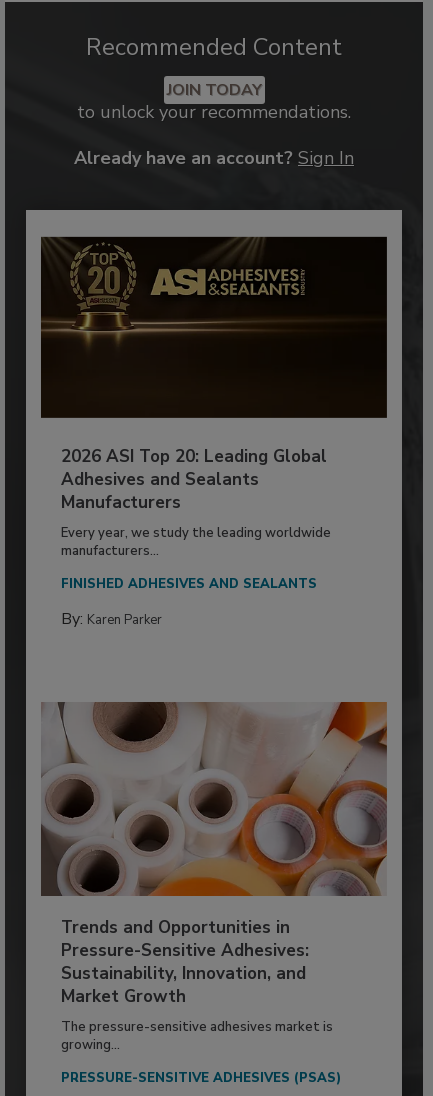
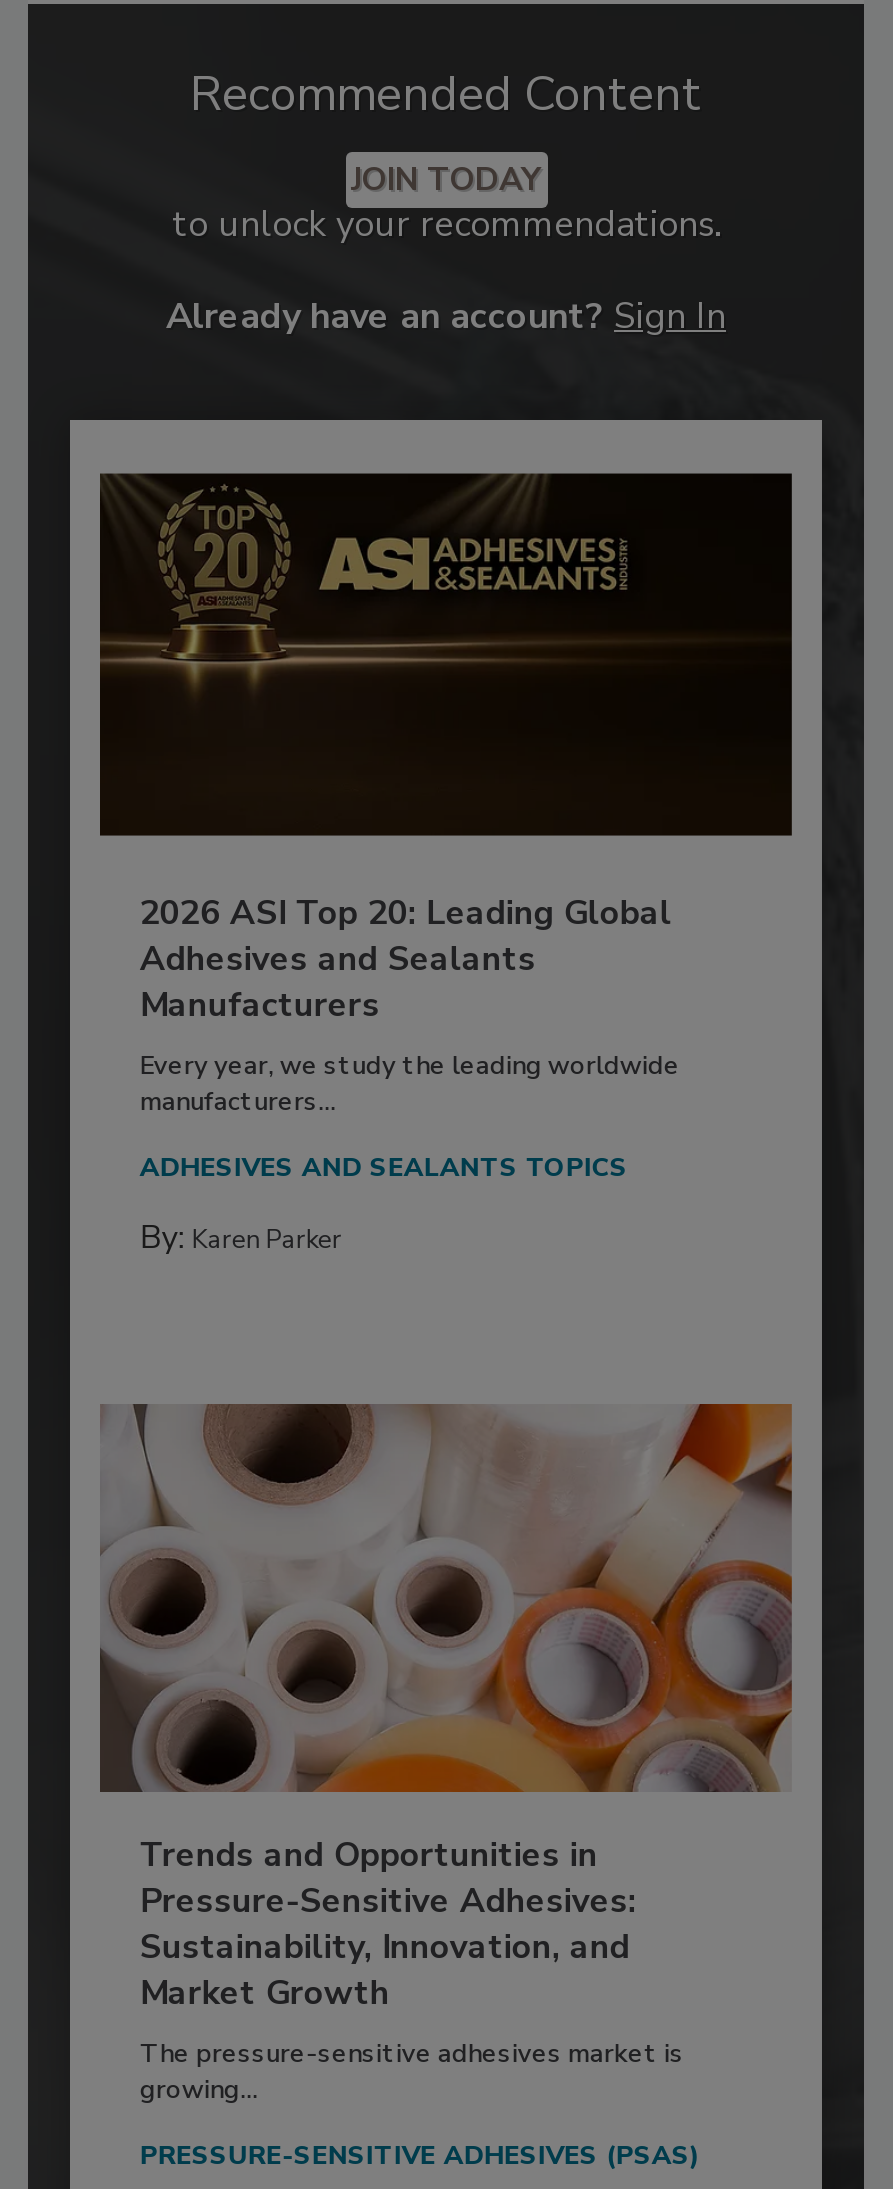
[61,575,317,593] FINISHED ADHESIVES AND SEALANTS -> [140,1149,628,1185] ADHESIVES AND SEALANTS TOPICS

